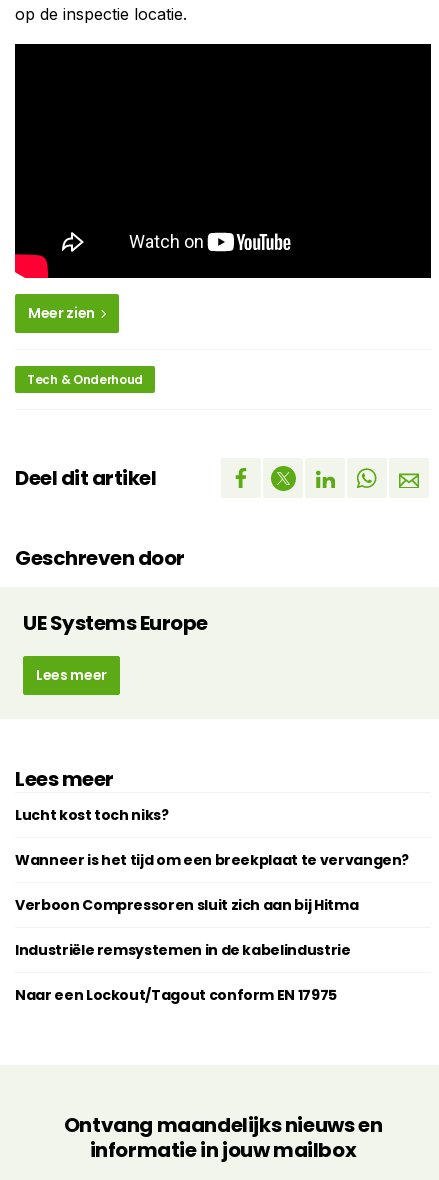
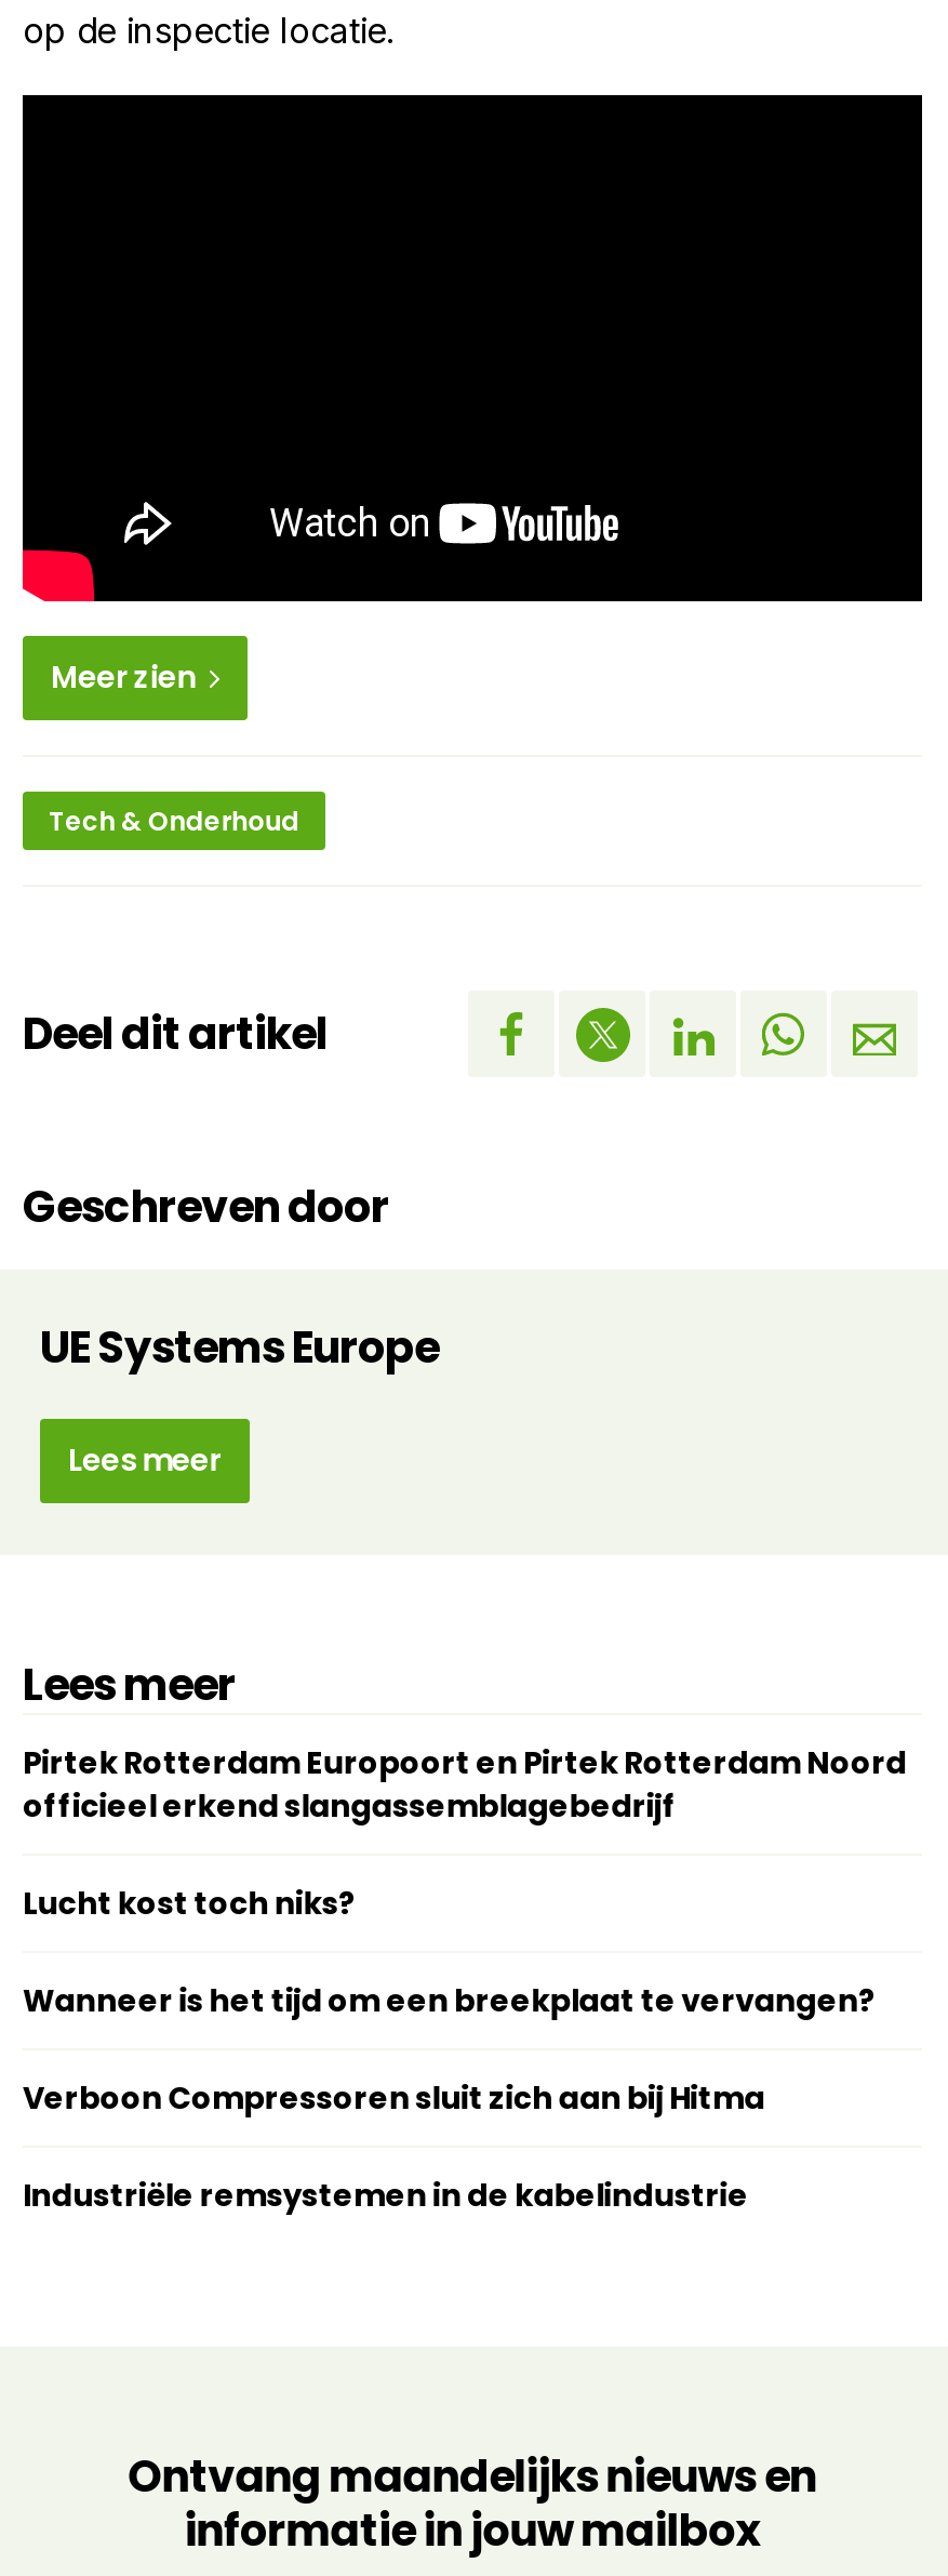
none -> [23,1741,906,1828] Pirtek Rotterdam Europoort en Pirtek Rotterdam Noord | officieel erkend slangassemblagebedrijf
moved [15,805,409,960] -> [23,1882,875,2217]: Lucht kost toch niks? | Wanneer is het tijd om een breekplaat te vervangen? | Verboon Compressoren sluit zich aan bij Hitma | Industriële remsystemen in de kabelindustrie
[15,985,337,1005] Naar een Lockout/Tagout conform EN 17975 -> none

